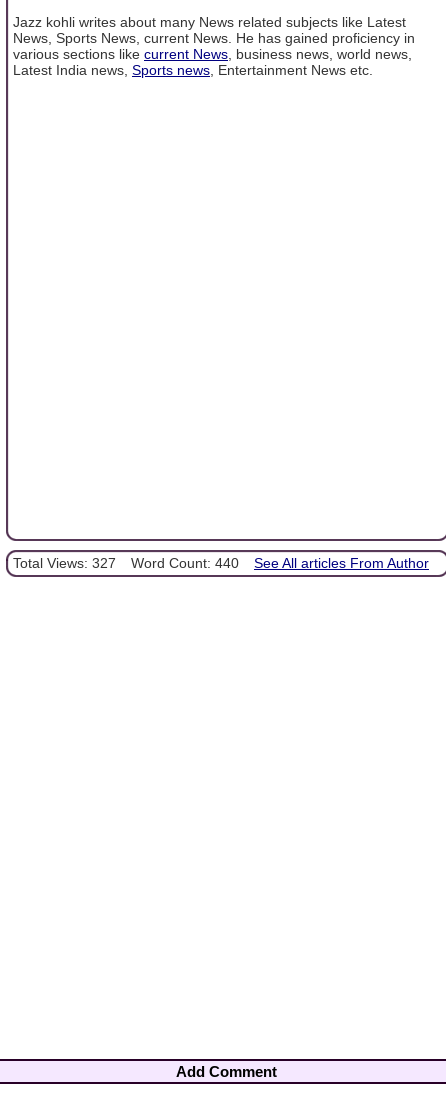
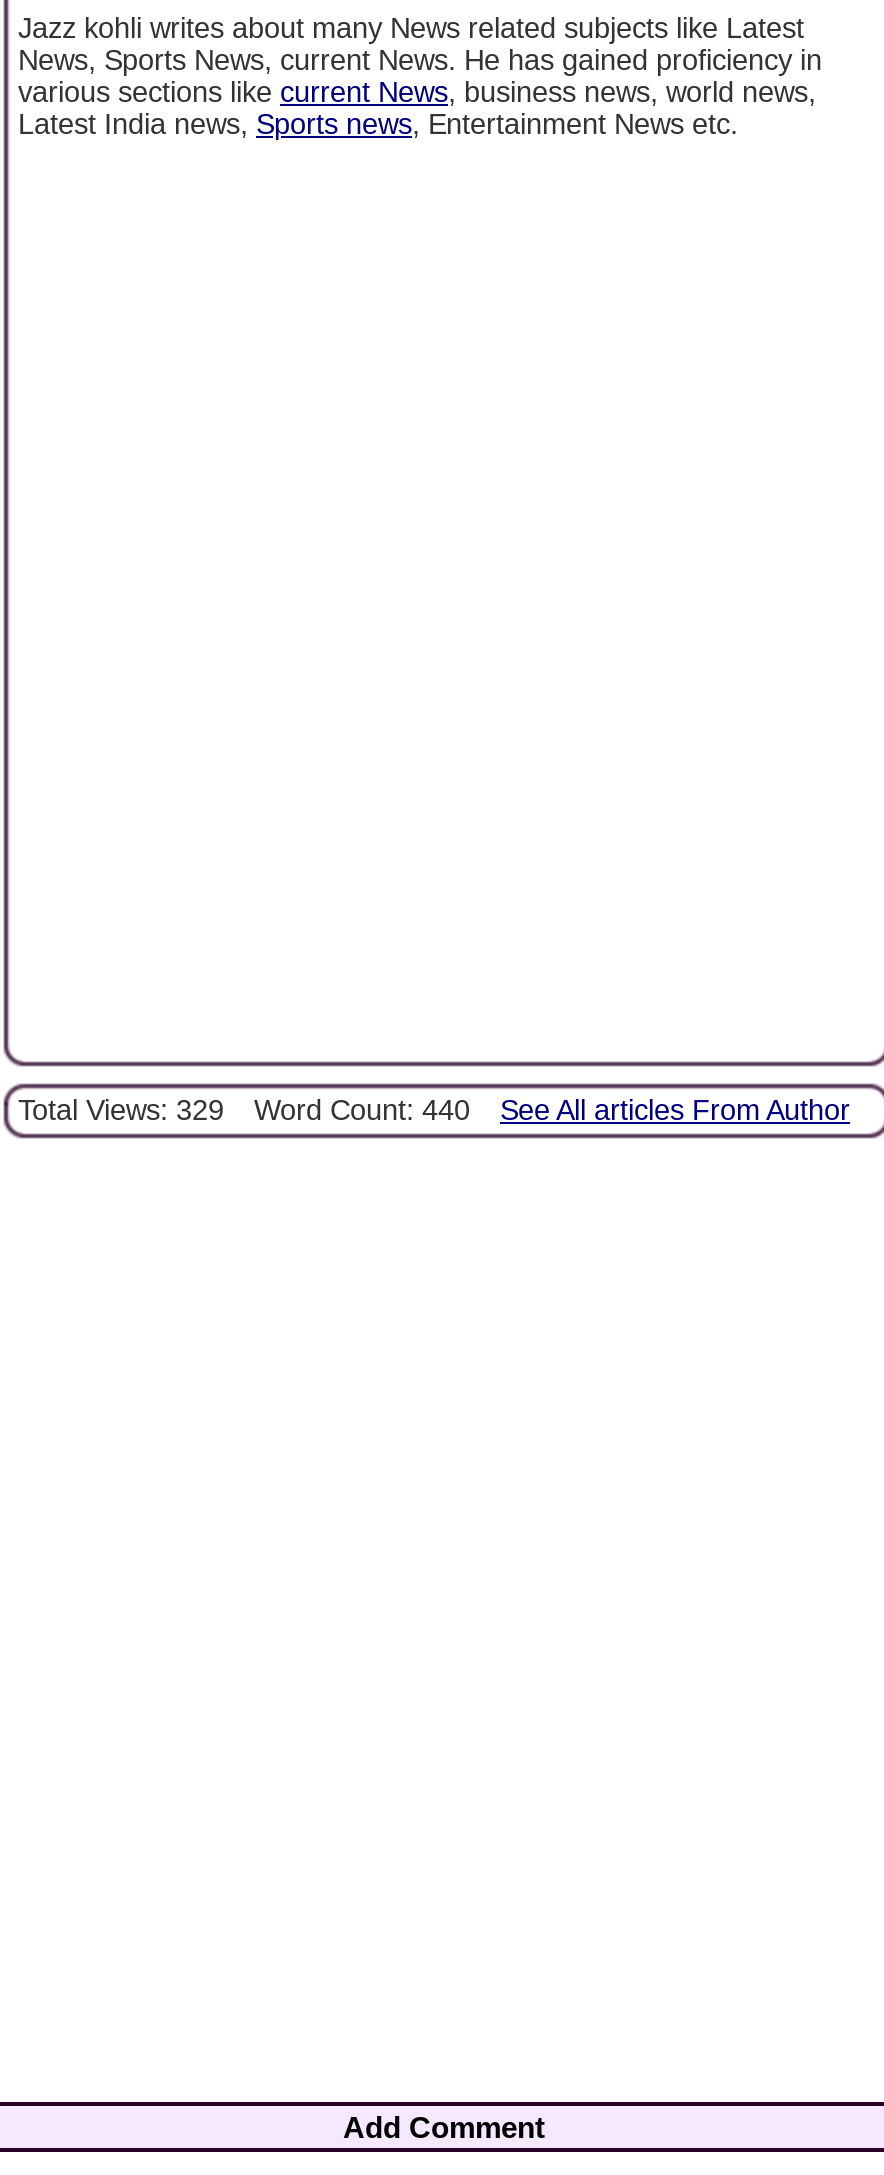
[13,555,429,571] Total Views: 327 Word Count: 440 See All articles From Author -> [18,1094,850,1126] Total Views: 329 Word Count: 440 See All articles From Author

